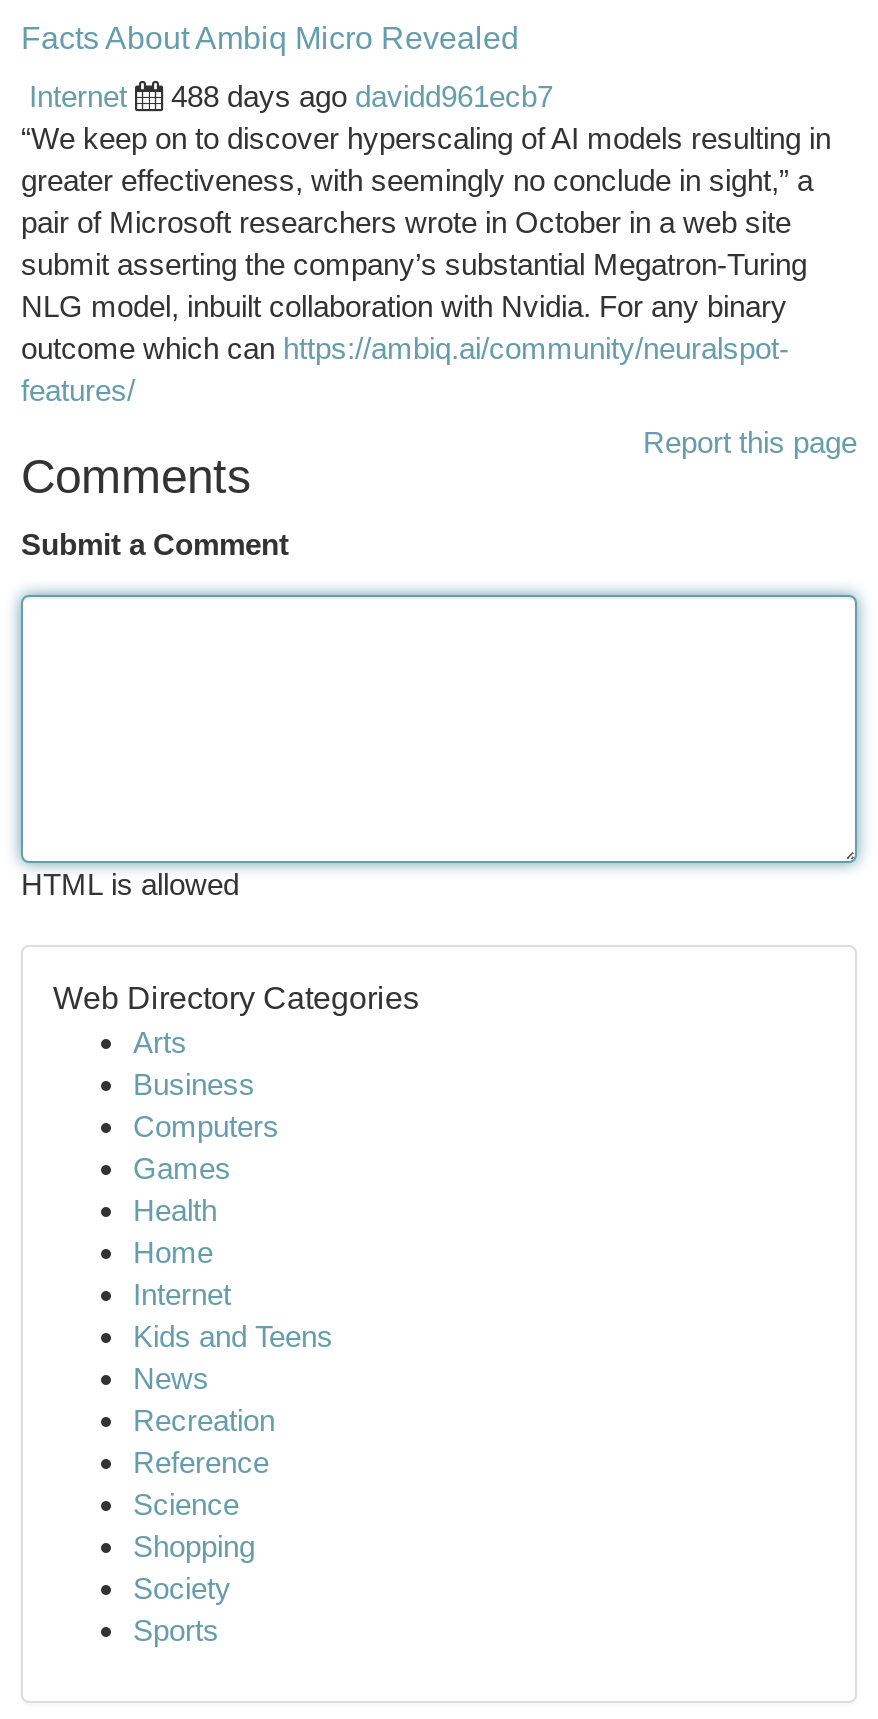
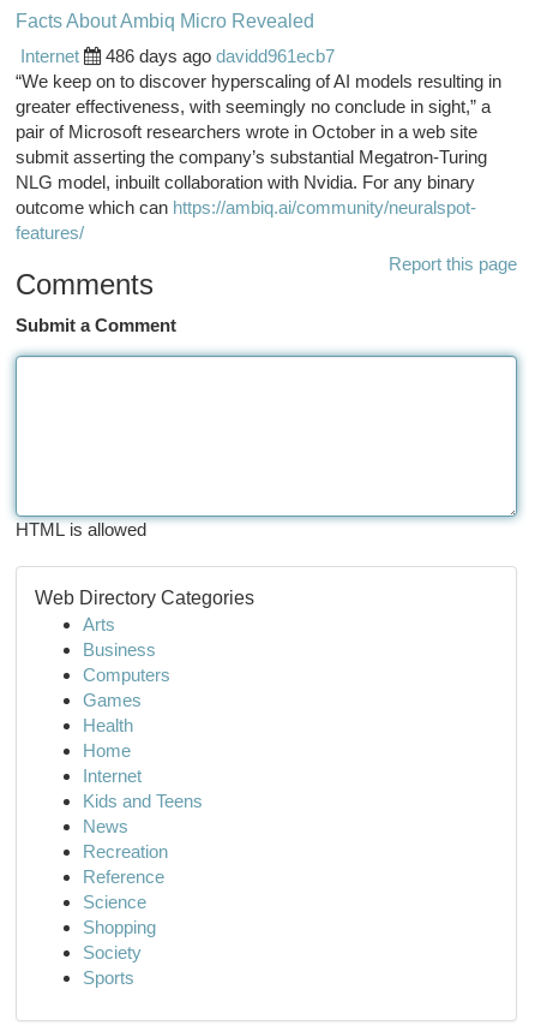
[171,79,553,113] 488 days ago davidd961ecb7 -> [106,46,335,66] 486 days ago davidd961ecb7

